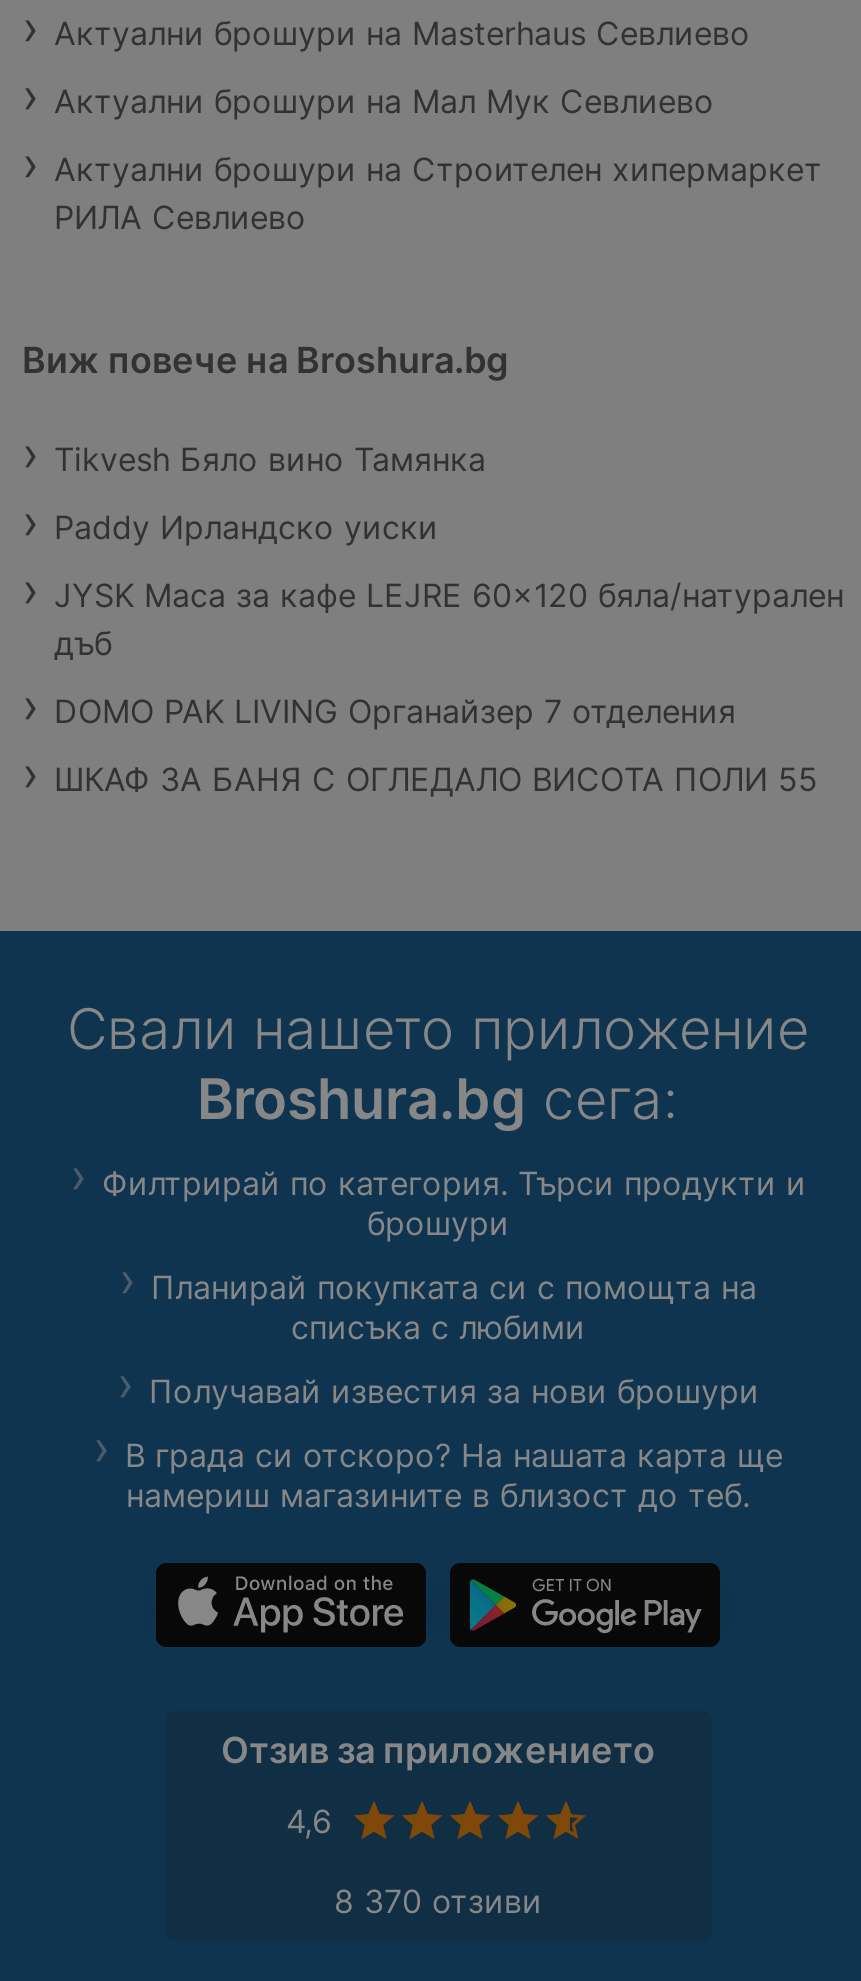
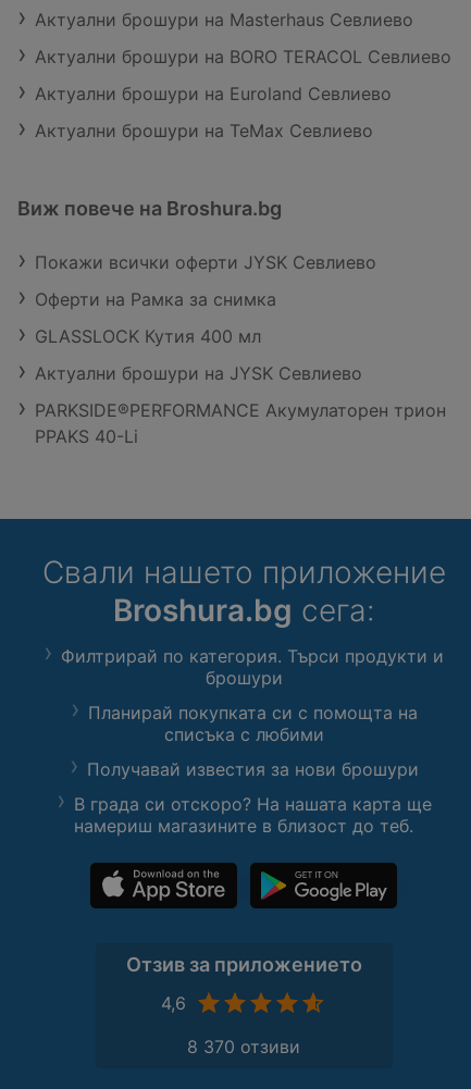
[54,82,822,238] Актуални брошури на Мал Мук Севлиево | Актуални брошури на Строителен хипермаркет | РИЛА Севлиево -> [35,46,451,141] Актуални брошури на BORO TERACOL Севлиево | Актуални брошури на Euroland Севлиево | Актуални брошури на TeMax Севлиево
[54,440,486,480] Tikvesh Бяло вино Тамянка -> [35,251,376,273] Покажи всички оферти JYSK Севлиево
[54,508,438,548] Paddy Ирландско уиски -> [35,288,276,310] Оферти на Рамка за снимка
[54,576,844,664] JYSK Маса за кафе LEJRE 60x120 бяла/натурален | дъб -> [35,325,261,347] GLASSLOCK Кутия 400 мл
[54,692,736,732] DOMO PAK LIVING Органайзер 7 отделения -> [35,362,362,384] Актуални брошури на JYSK Севлиево
[54,760,818,800] ШКАФ ЗА БАНЯ С ОГЛЕДАЛО ВИСОТА ПОЛИ 55 -> [35,399,446,447] PARKSIDE®PERFORMANCE Акумулаторен трион | PPAKS 40-Li

